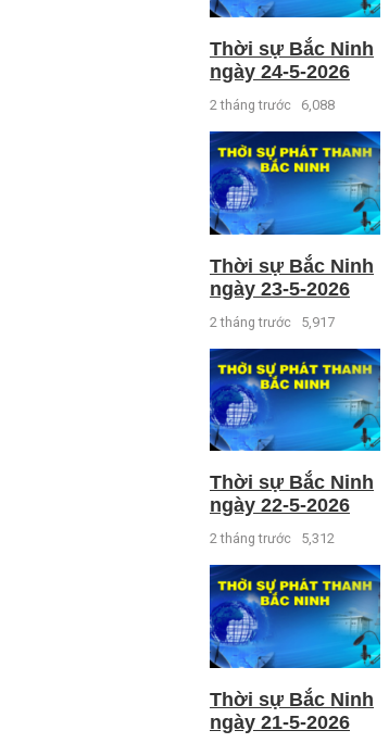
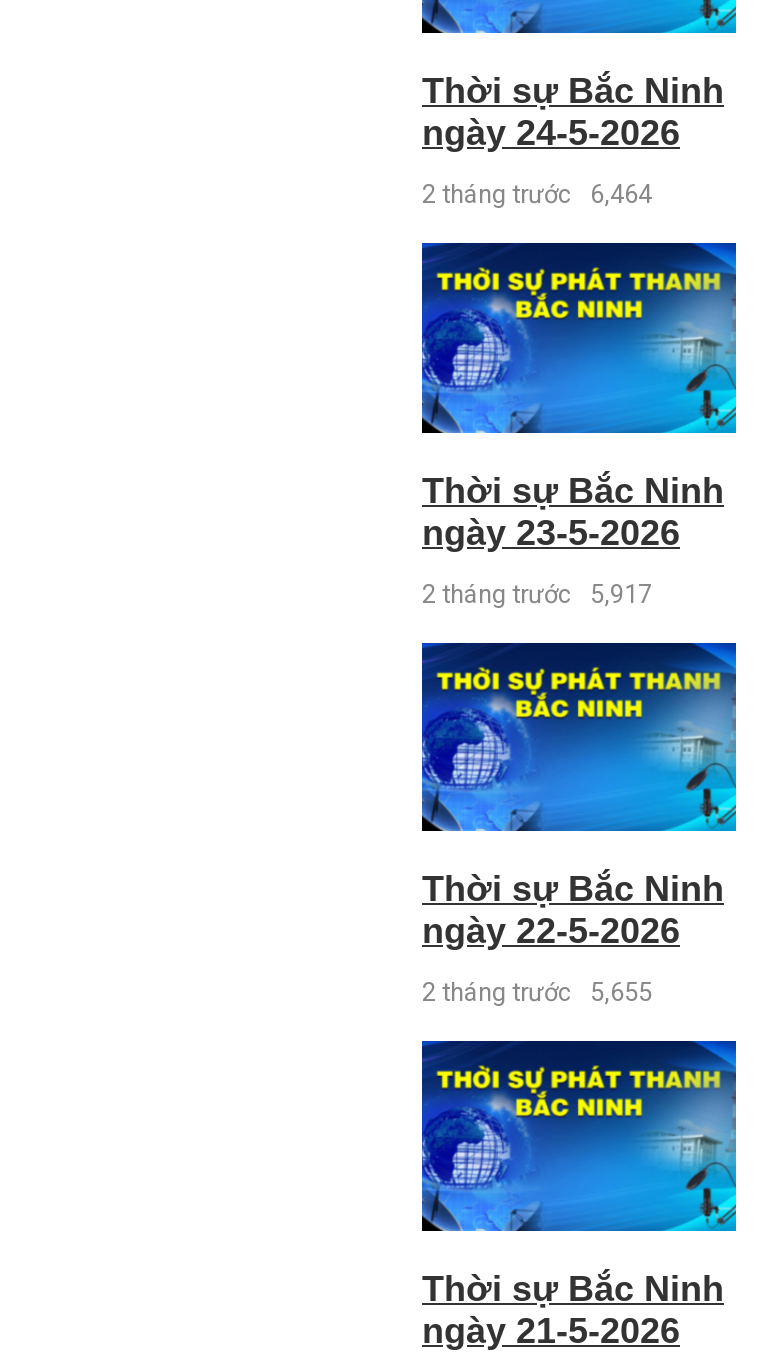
[210,97,335,113] 2 tháng trước 6,088 -> [422,179,652,209] 2 tháng trước 6,464
[210,531,335,547] 2 tháng trước 5,312 -> [422,977,652,1007] 2 tháng trước 5,655

